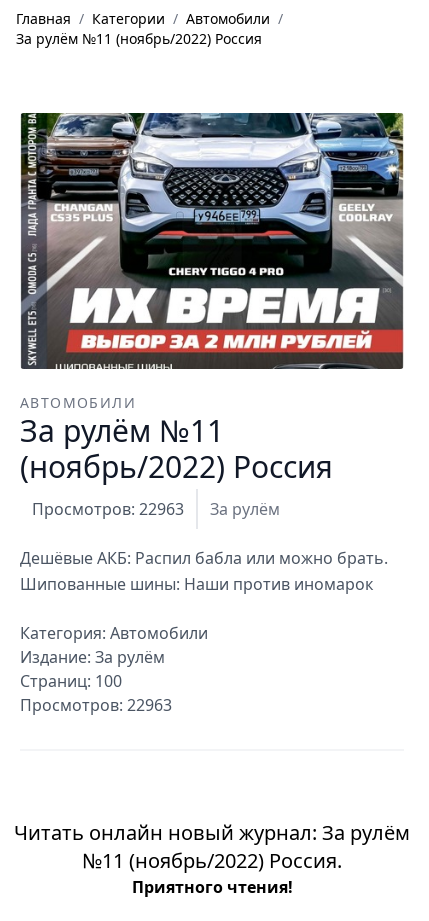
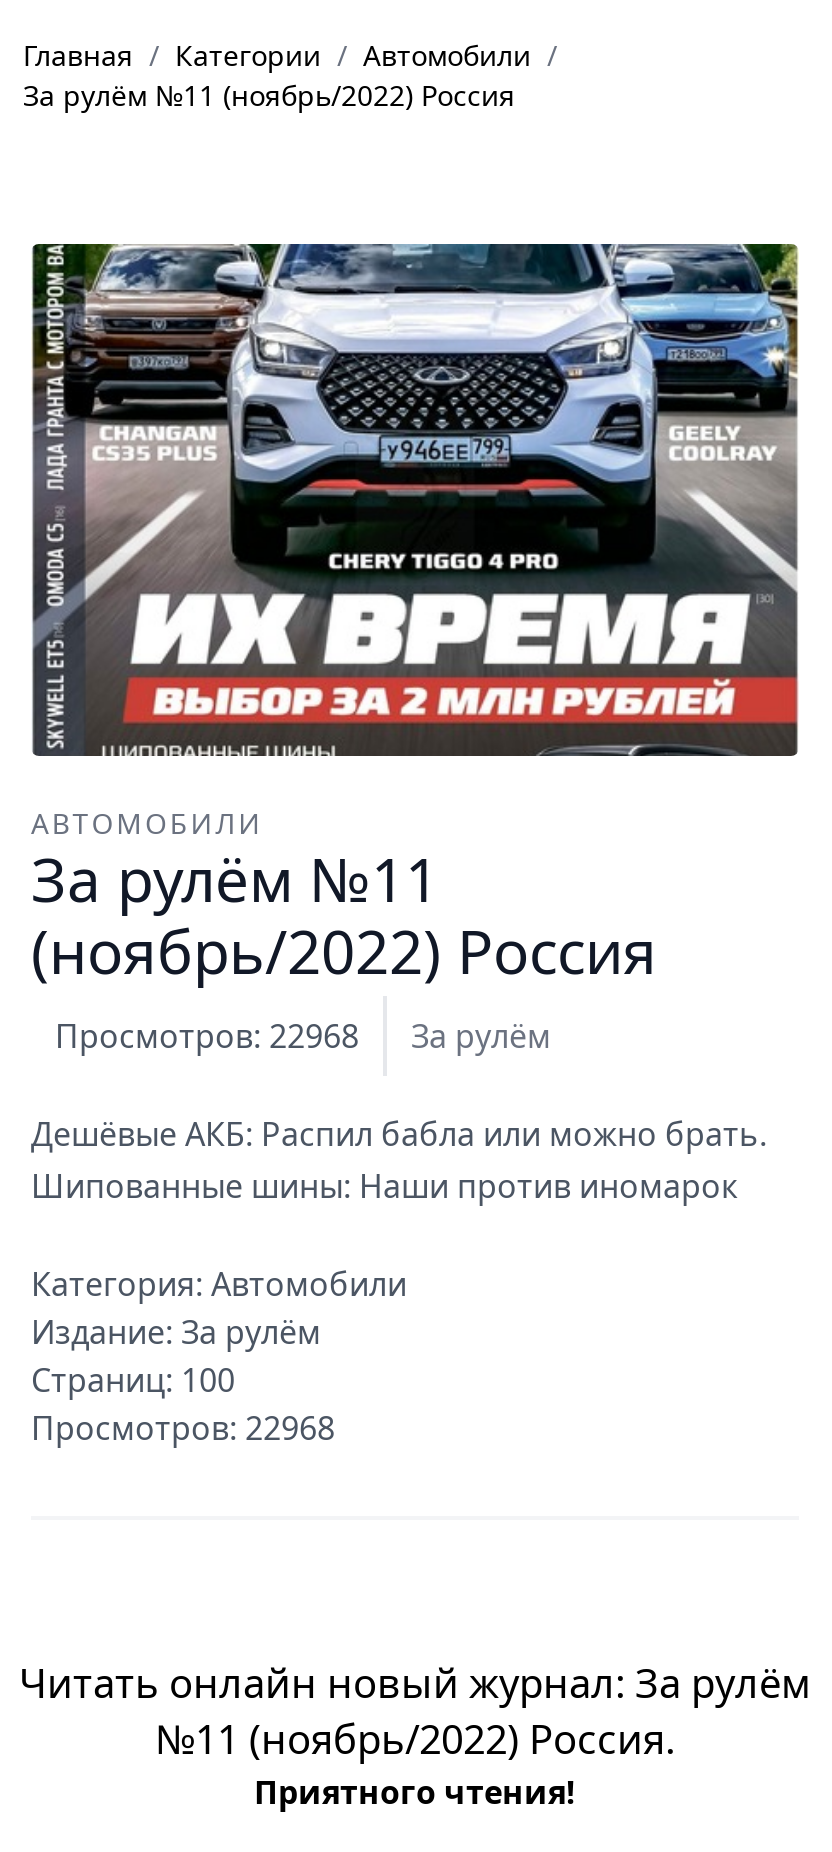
[32,498,280,520] Просмотров: 22963 За рулём -> [55,1014,551,1058] Просмотров: 22968 За рулём
[20,694,172,716] Просмотров: 22963 -> [31,1406,335,1450] Просмотров: 22968

